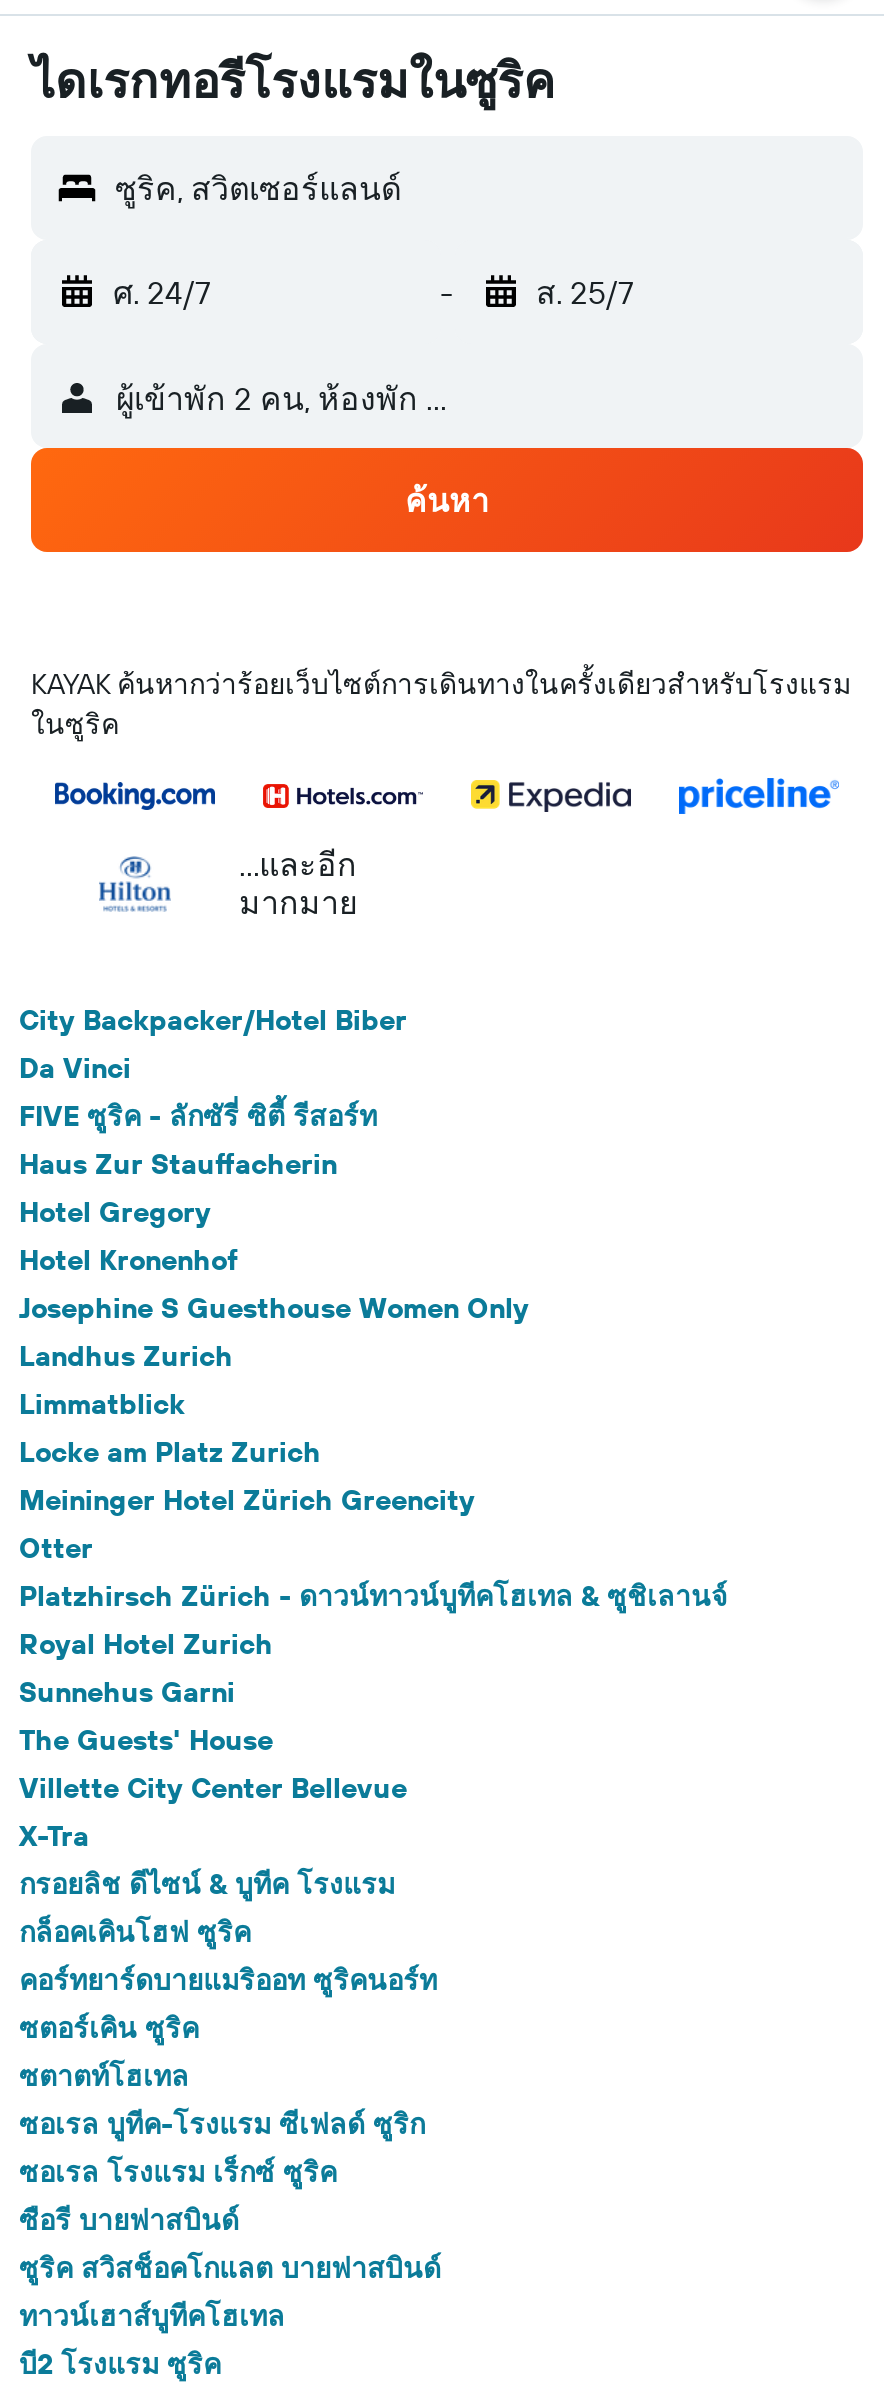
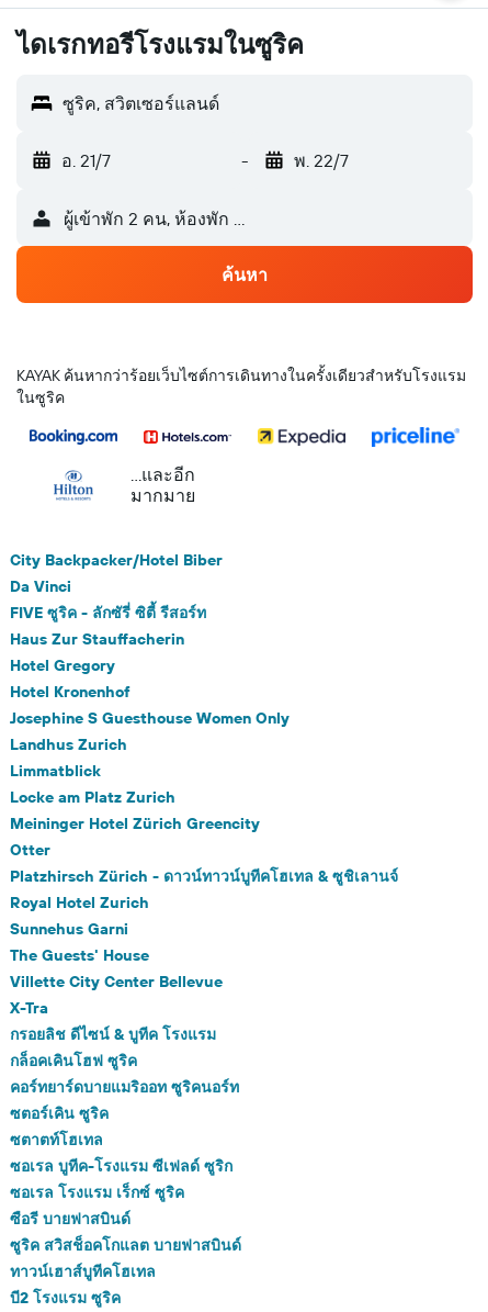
[113,272,211,312] ศ. 24/7 -> [61,149,111,171] อ. 21/7
[536,272,634,312] ส. 25/7 -> [293,149,348,171] พ. 22/7

